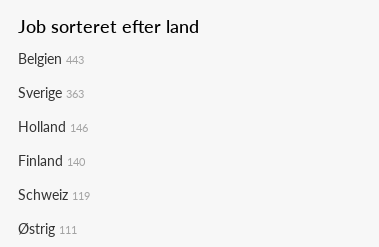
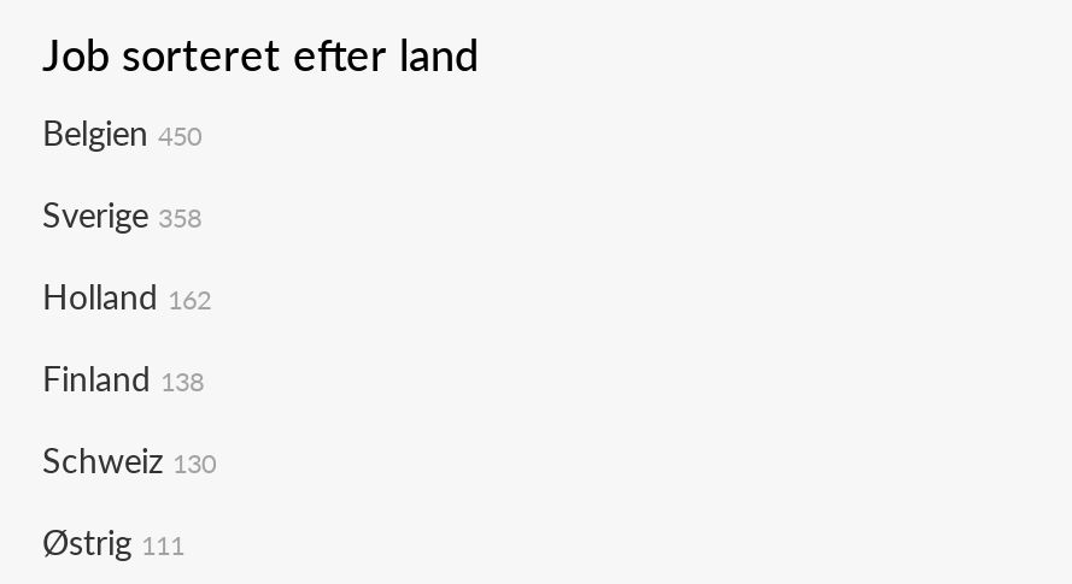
[18,48,84,68] Belgien 443 -> [42,107,201,155] Belgien 450
[18,82,84,102] Sverige 363 -> [42,189,201,237] Sverige 358
[18,116,88,136] Holland 146 -> [42,271,211,319] Holland 162
[18,150,85,170] Finland 140 -> [42,353,204,401] Finland 138
[18,184,90,204] Schweiz 119 -> [42,435,216,483] Schweiz 130

